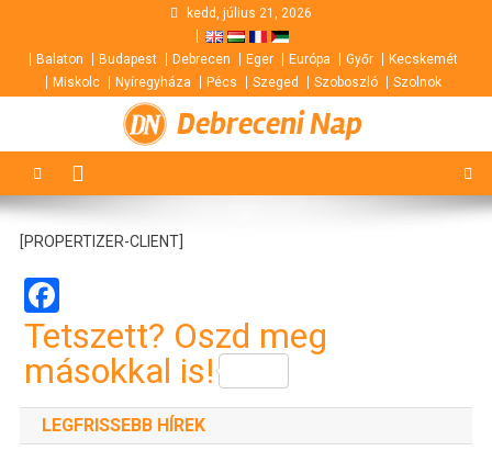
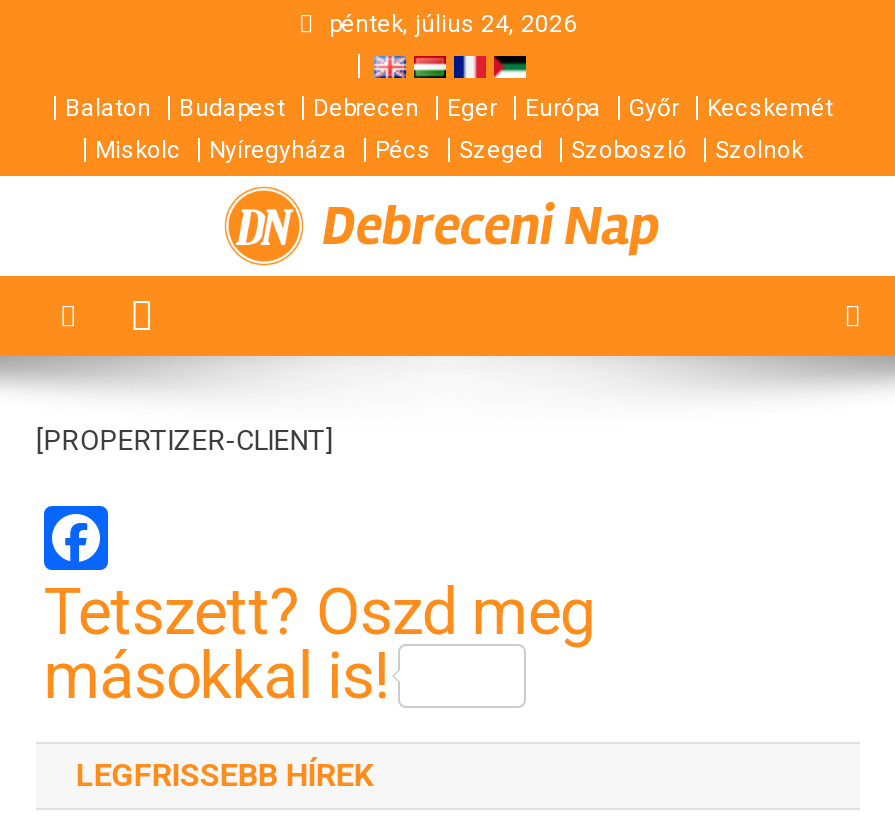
[186,5,311,21] kedd, július 21, 2026 -> [329,10,577,38] péntek, július 24, 2026

